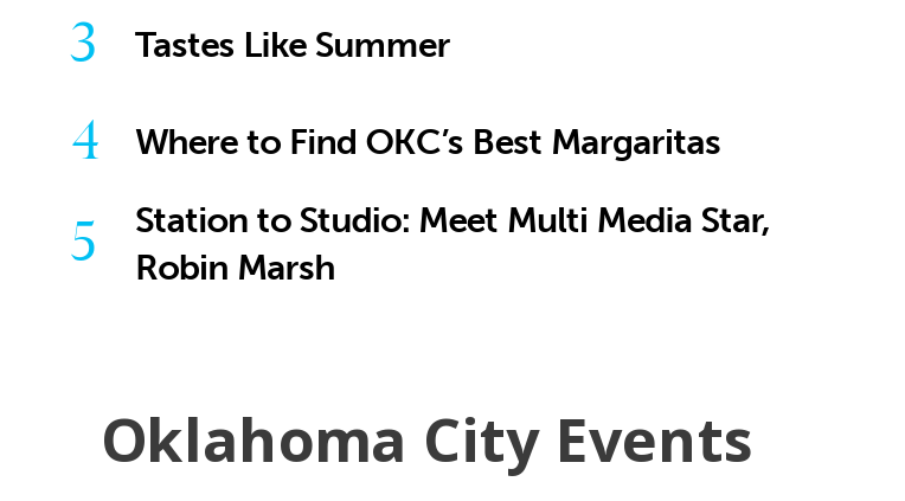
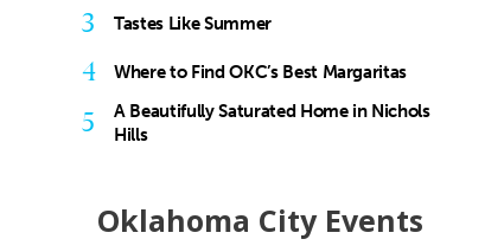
[135,200,770,290] Station to Studio: Meet Multi Media Star, | Robin Marsh -> [114,101,430,146] A Beautifully Saturated Home in Nichols | Hills

